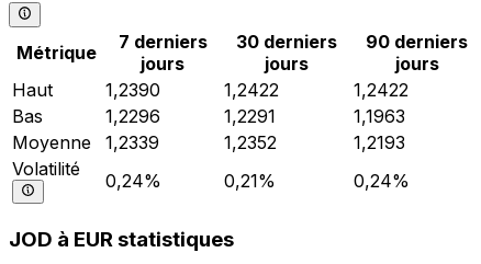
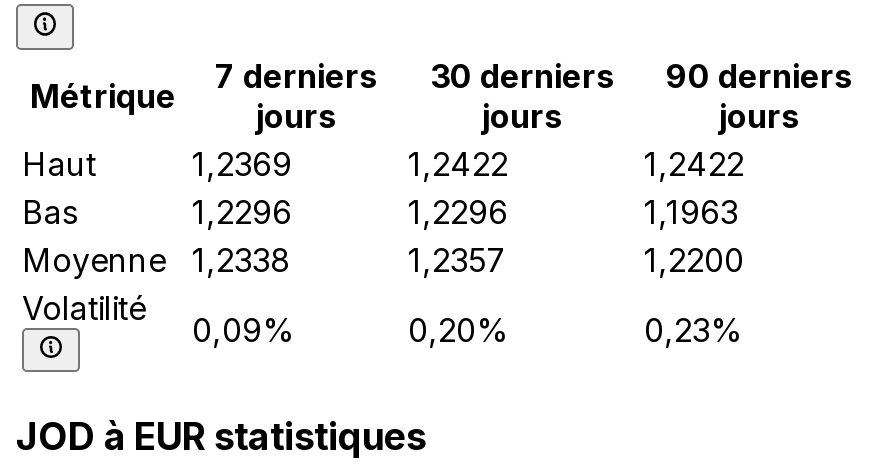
[105,79,160,100] 1,2390 -> [192,143,292,183] 1,2369
[224,105,276,127] 1,2291 -> [408,191,508,231] 1,2296
[12,131,159,153] Moyenne 1,2339 -> [22,239,290,279] Moyenne 1,2338
[224,131,277,153] 1,2352 -> [408,239,506,279] 1,2357
[354,131,405,153] 1,2193 -> [644,239,744,279] 1,2200
[105,169,161,191] 0,24% -> [192,309,294,349] 0,09%
[224,169,276,191] 0,21% -> [408,309,508,349] 0,20%
[354,169,410,191] 0,24% -> [644,309,742,349] 0,23%

